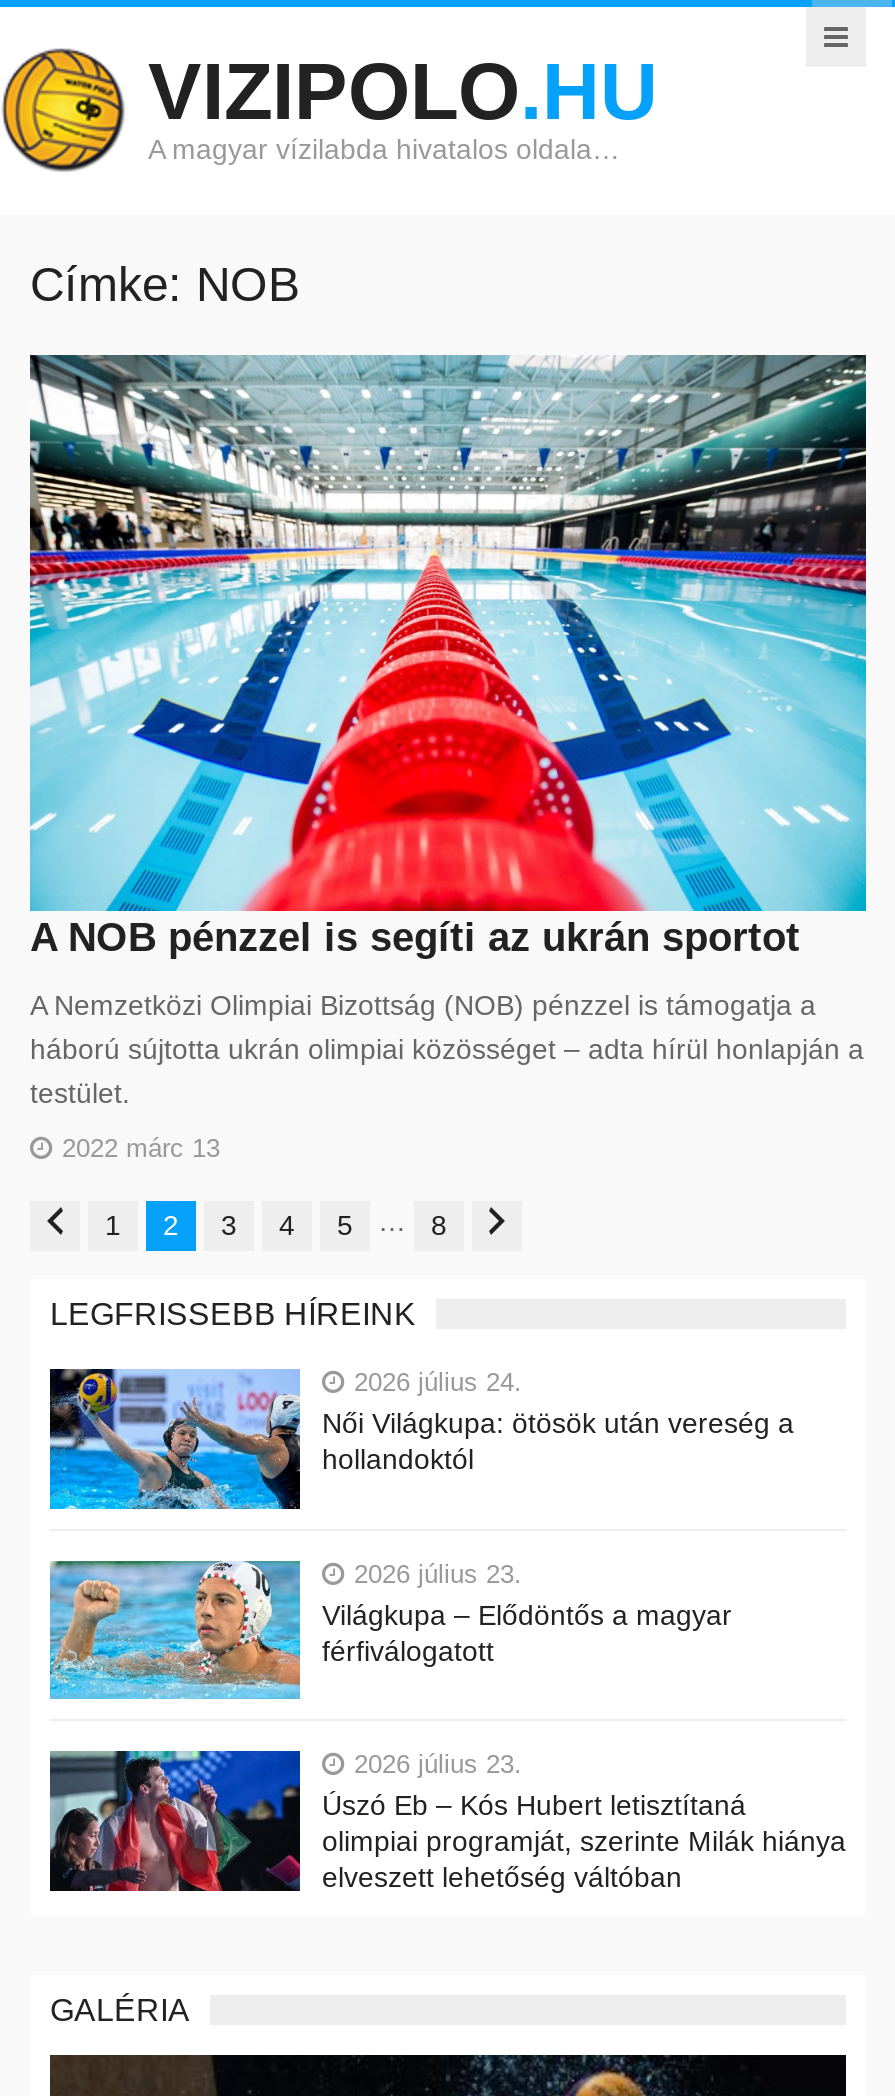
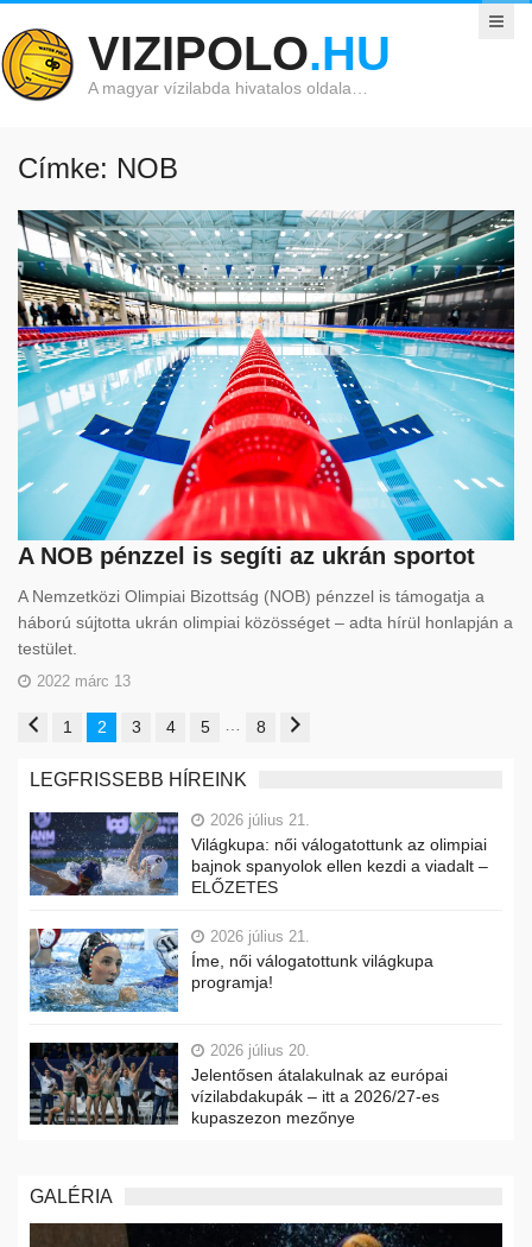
[48,1367,794,1511] [image] | 2026 július 24. | Női Világkupa: ötösök után vereség a | hollandoktól -> [28,811,488,897] [image] | 2026 július 21. | Világkupa: női válogatottunk az olimpiai | bajnok spanyolok ellen kezdi a viadalt – | ELŐZETES
[48,1559,732,1699] [image] | 2026 július 23. | Világkupa – Elődöntős a magyar | férfiválogatott -> [28,928,433,1012] [image] | 2026 július 21. | Íme, női válogatottunk világkupa | programja!
[50,1749,846,1893] [image] | 2026 július 23. | Úszó Eb – Kós Hubert letisztítaná | olimpiai programját, szerinte Milák hiánya | elveszett lehetőség váltóban -> [30,1041,448,1127] [image] | 2026 július 20. | Jelentősen átalakulnak az európai | vízilabdakupák – itt a 2026/27-es | kupaszezon mezőnye

